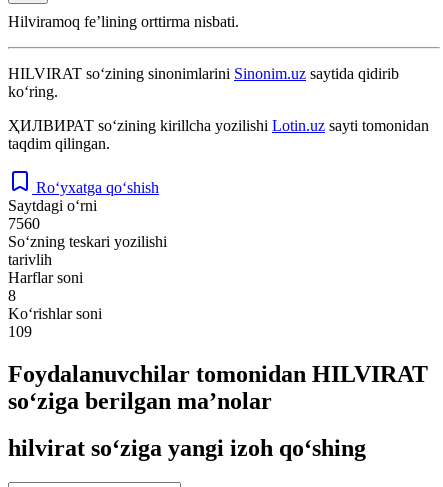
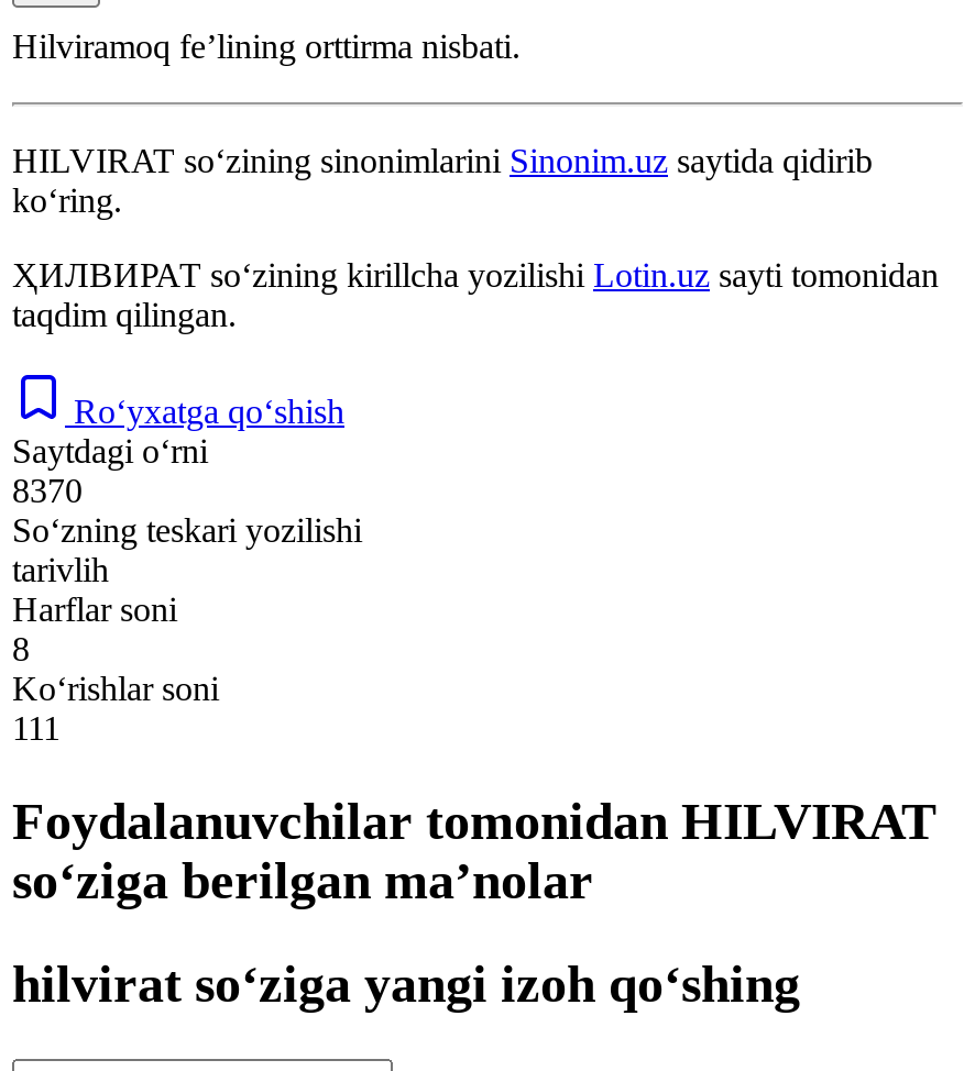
[8,215,40,232] 7560 -> [12,472,83,509] 8370
[8,323,32,340] 109 -> [12,709,61,746] 111

